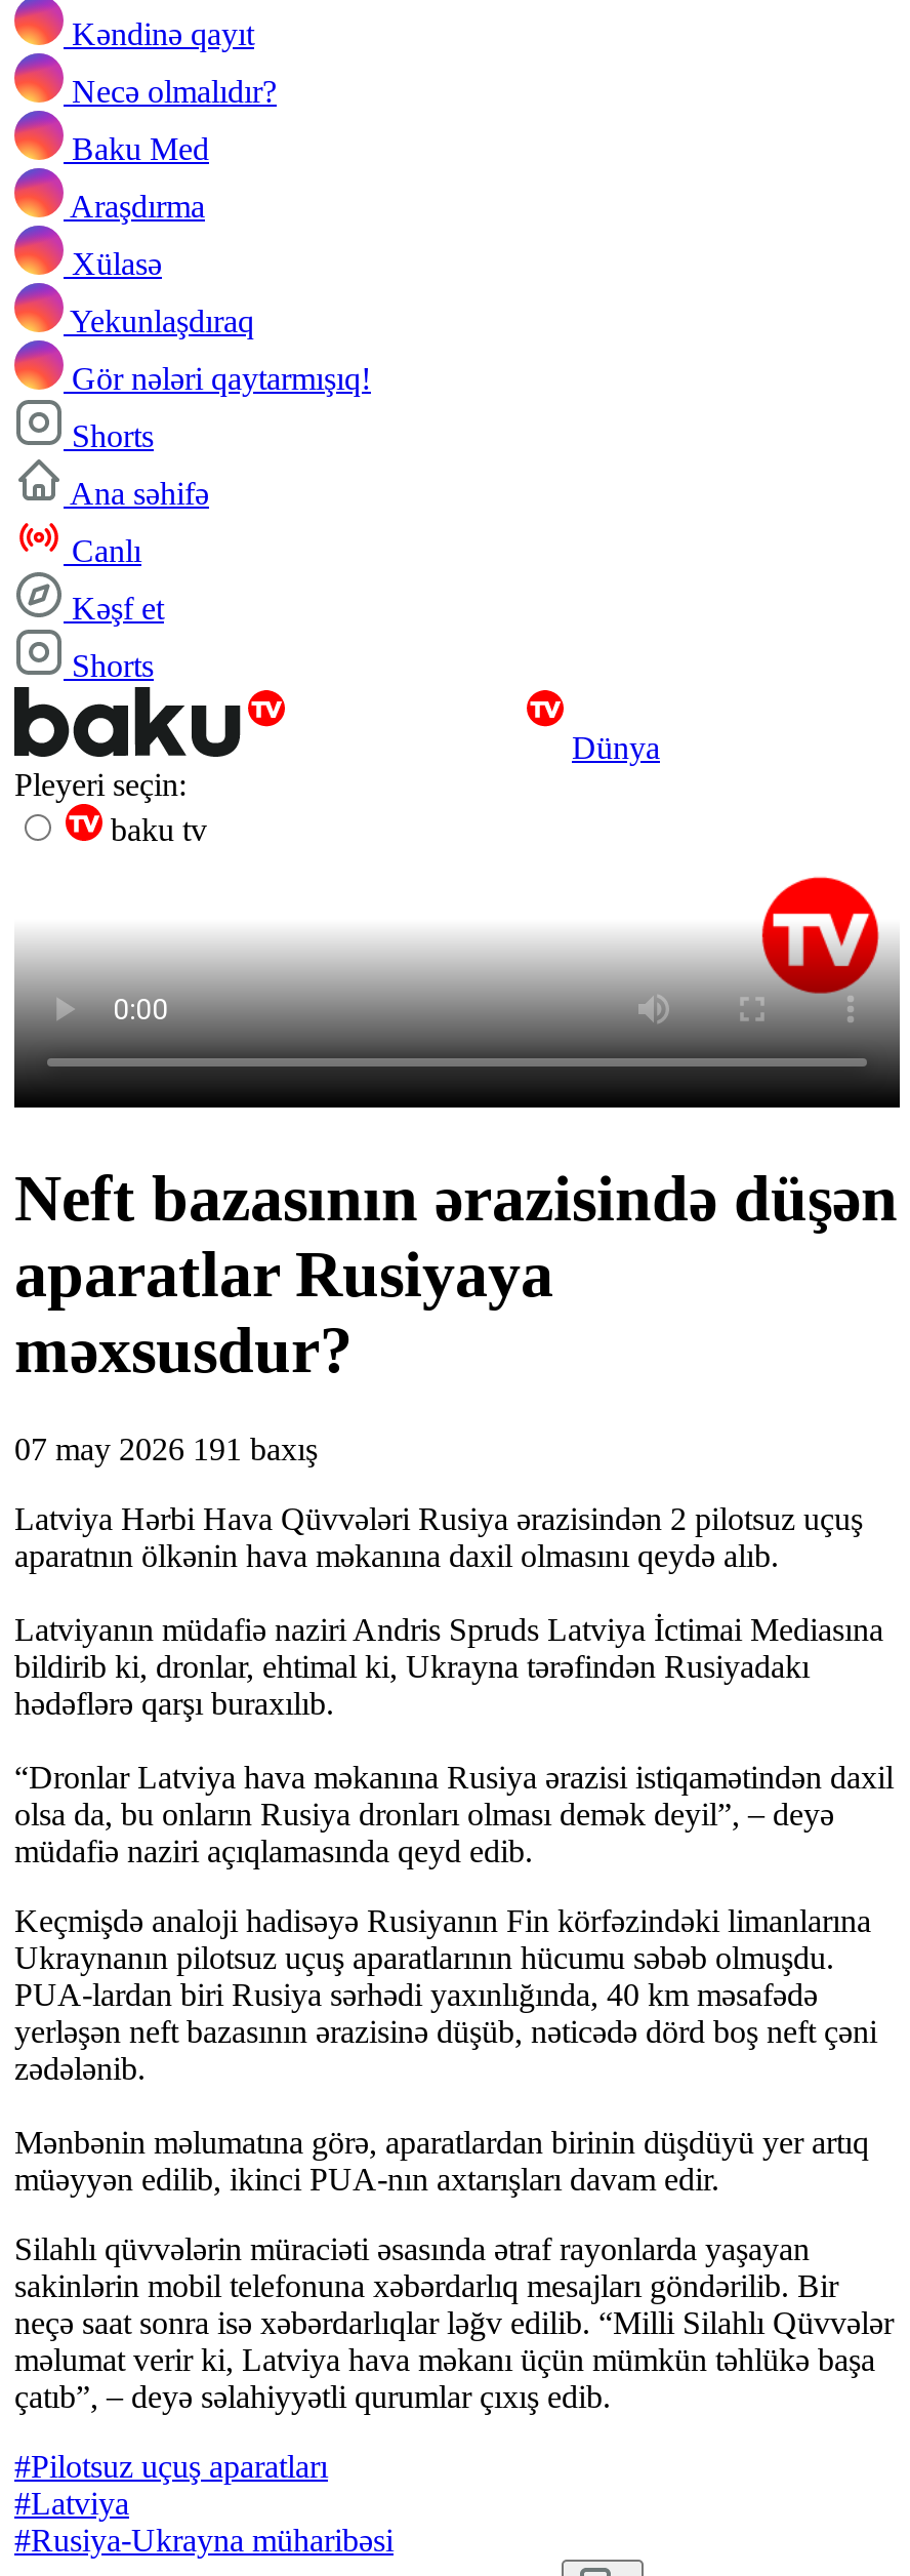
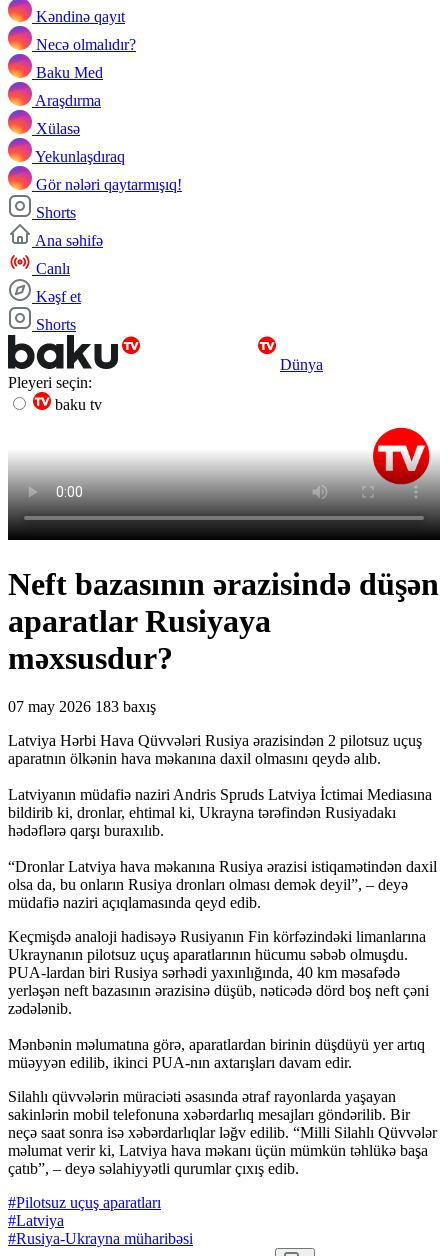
[14,1432,318,1466] 07 may 2026 191 baxış -> [8,698,156,715] 07 may 2026 183 baxış

